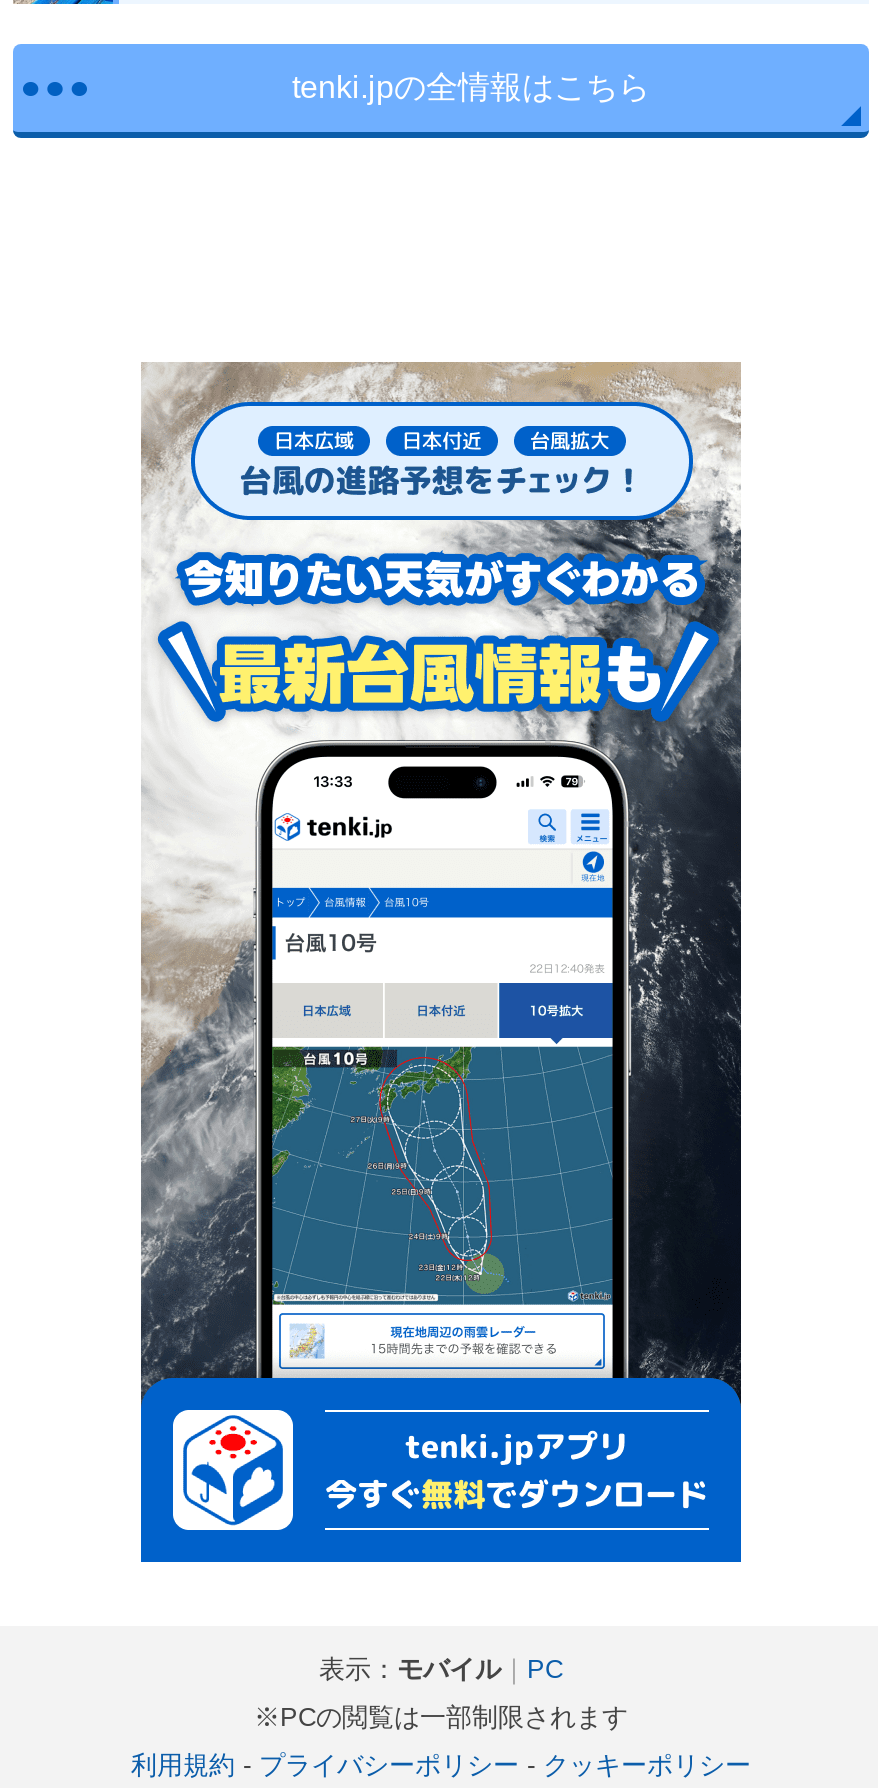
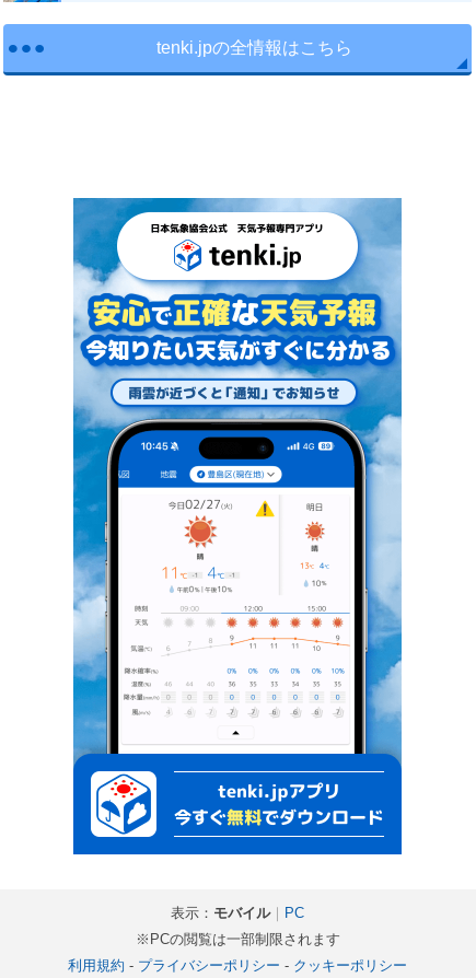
[139,360,743,1402] [image] -> [72,197,403,766] [image]

